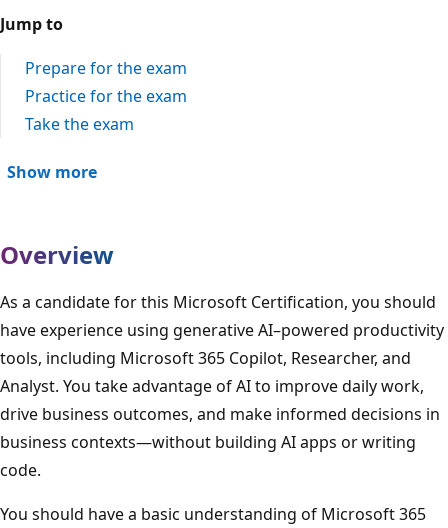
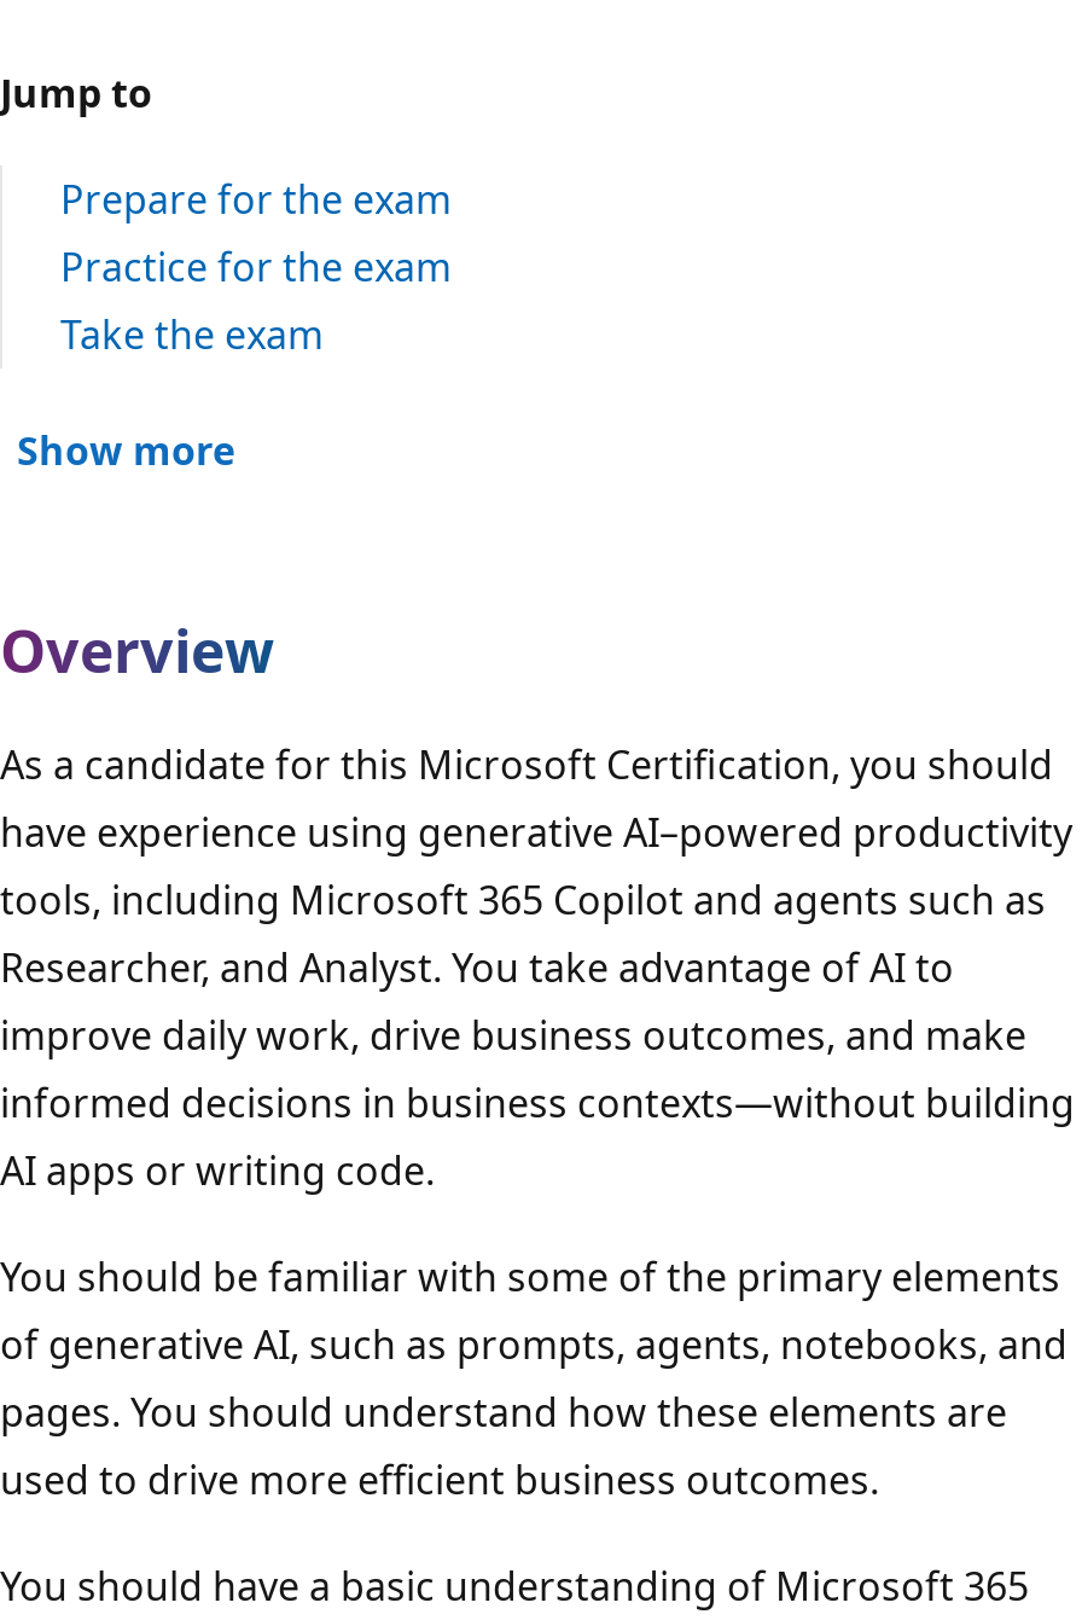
[0,346,440,480] tools, including Microsoft 365 Copilot, Researcher, and | Analyst. You take advantage of AI to improve daily work, | drive business outcomes, and make informed decisions in | business contexts—without building AI apps or writing | code. -> [0,872,1075,1505] tools, including Microsoft 365 Copilot and agents such as | Researcher, and Analyst. You take advantage of AI to | improve daily work, drive business outcomes, and make | informed decisions in business contexts—without building | AI apps or writing code. | You should be familiar with some of the primary elements | of generative AI, such as prompts, agents, notebooks, and | pages. You should understand how these elements are | used to drive more efficient business outcomes.

